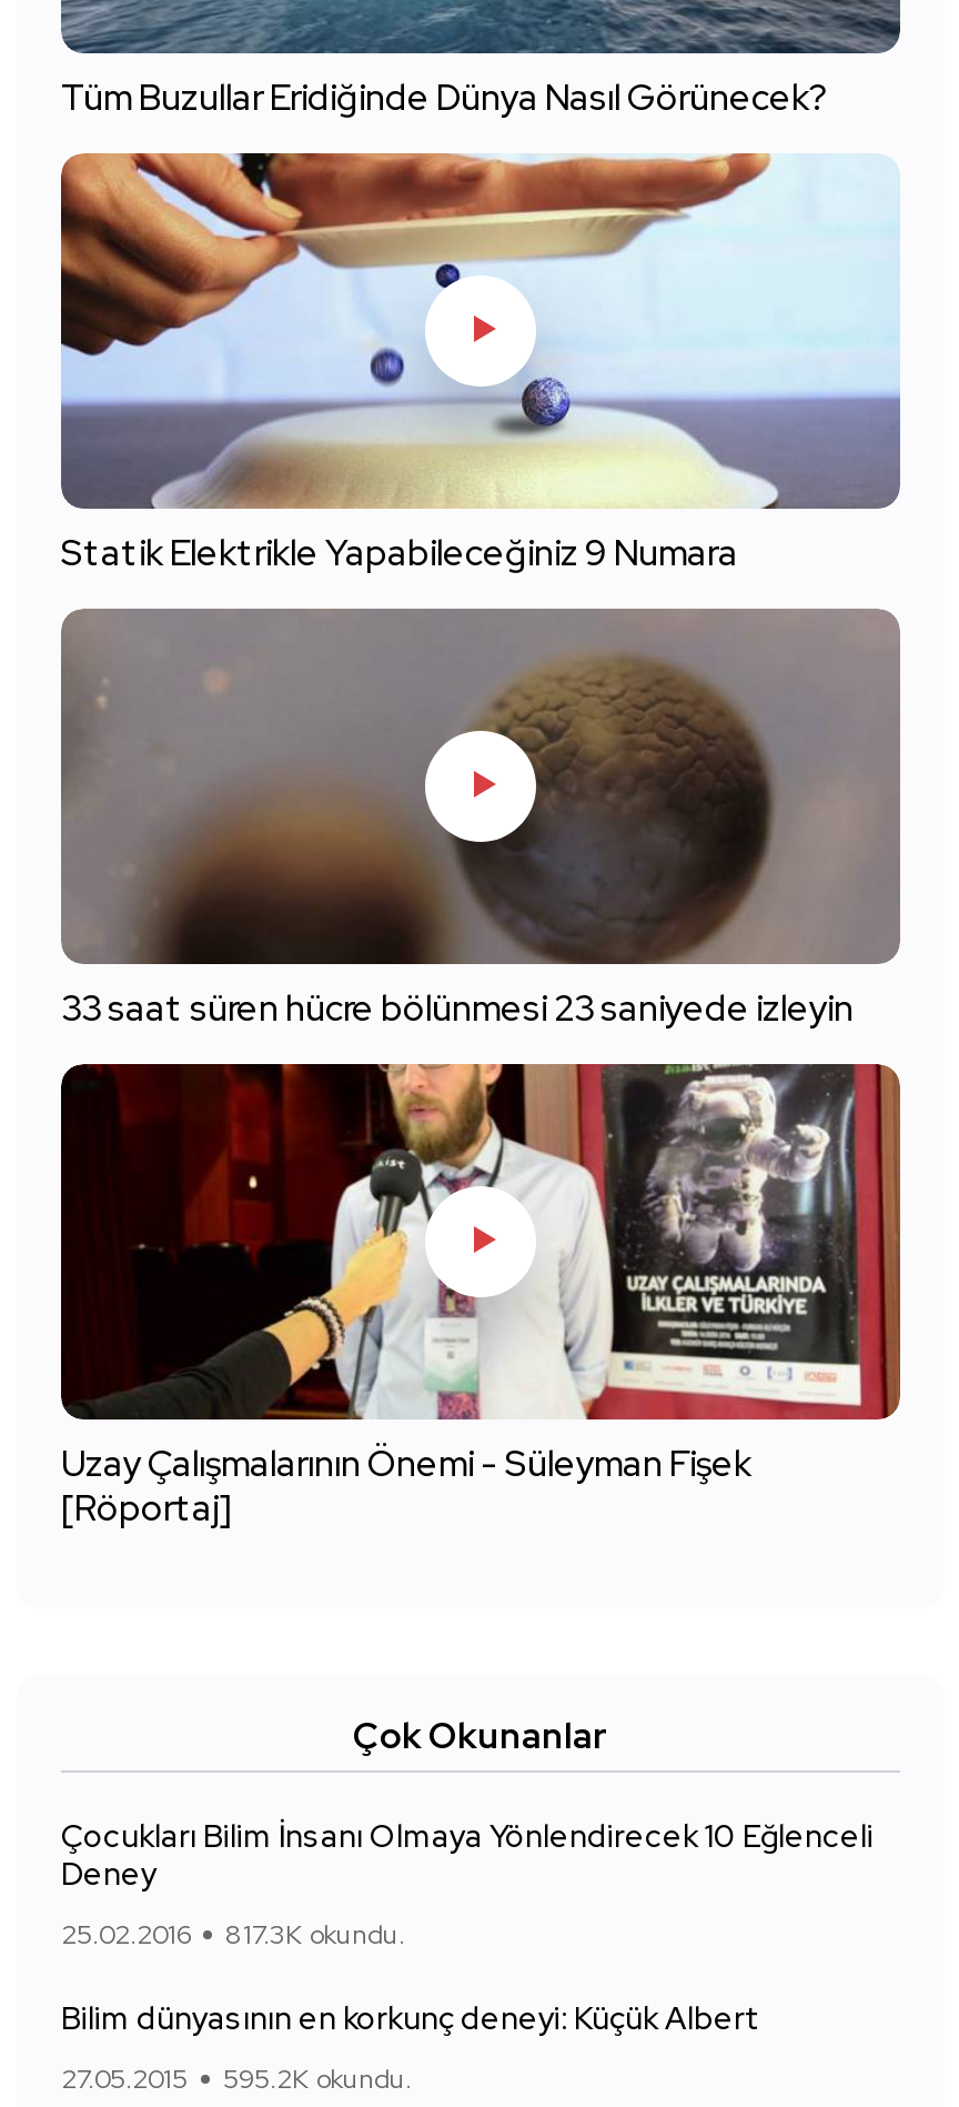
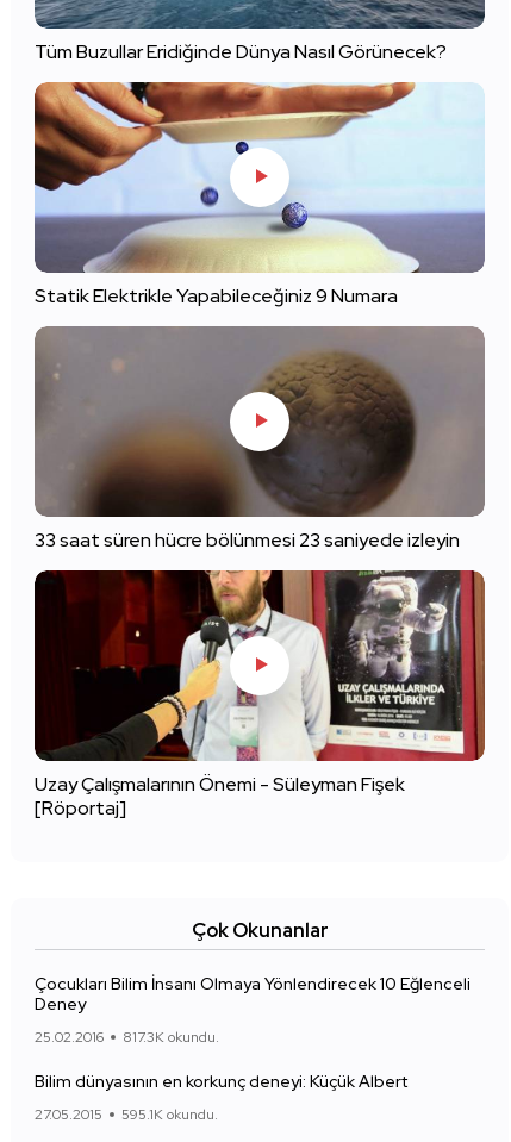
[61,2061,412,2097] 27.05.2015 595.2K okundu. -> [35,1105,218,1124] 27.05.2015 595.1K okundu.

